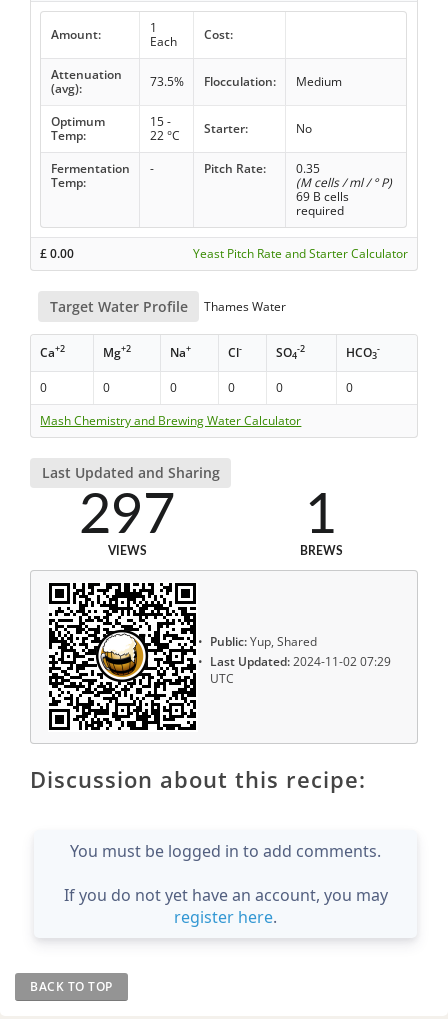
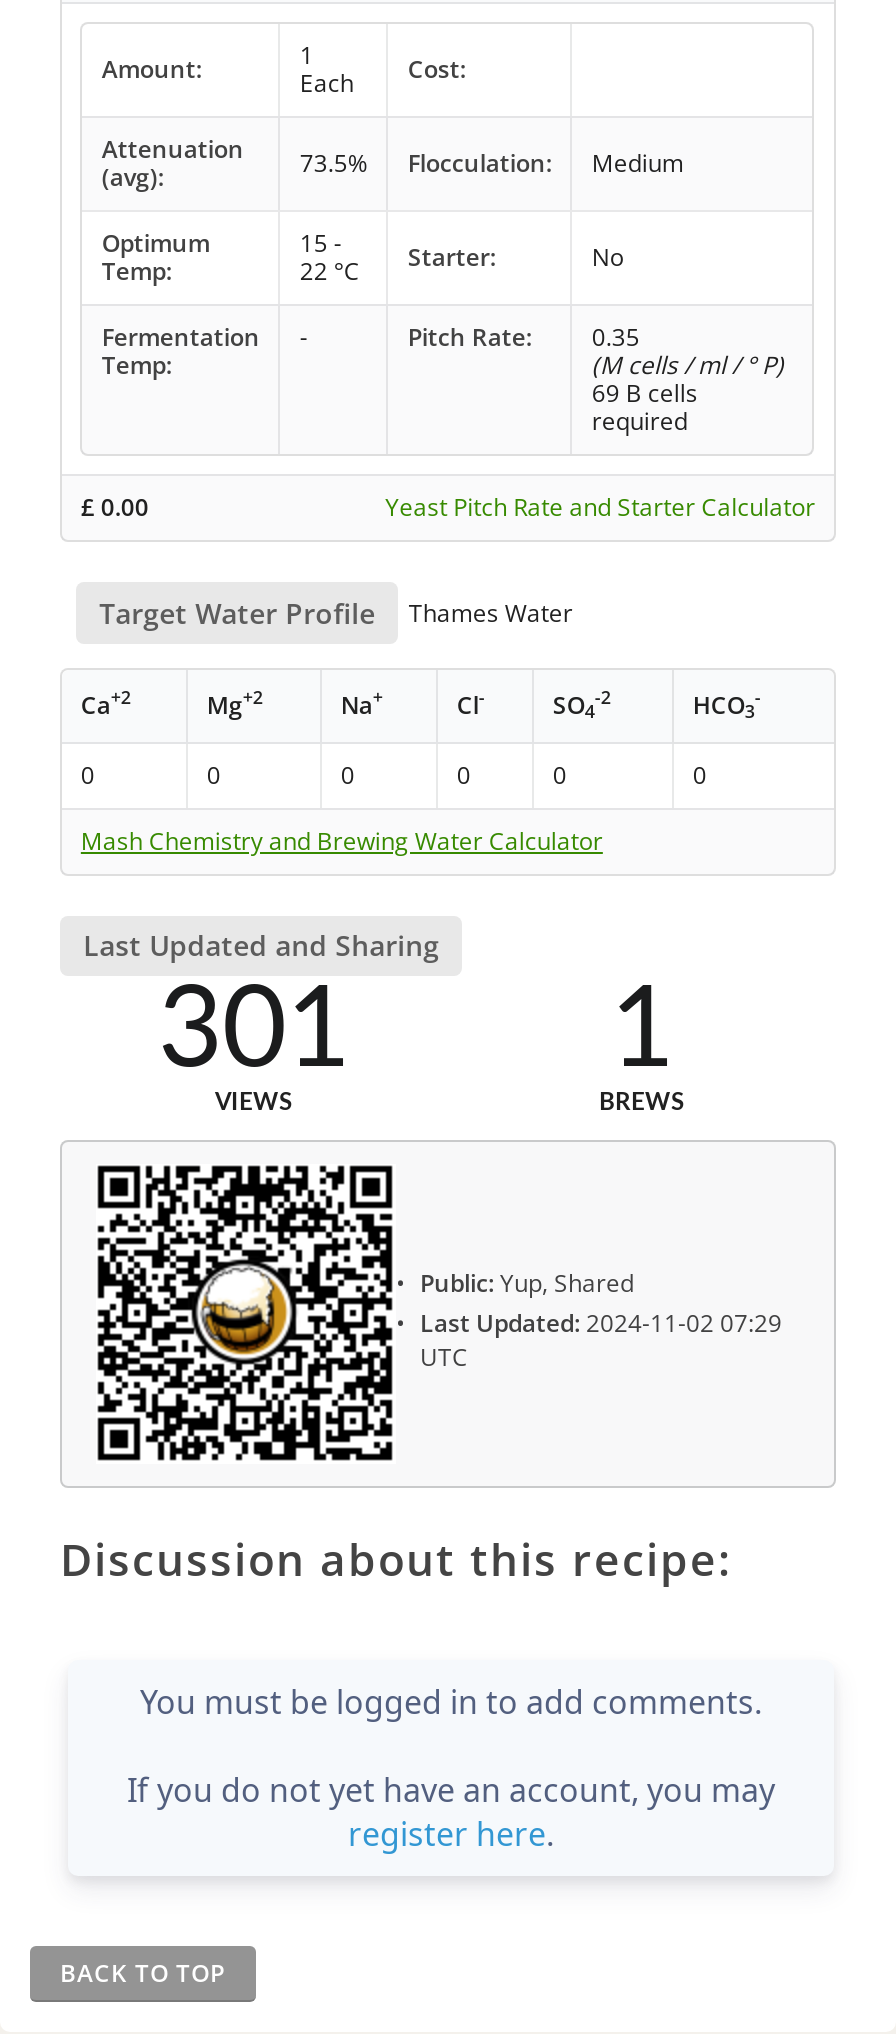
[79,488,175,544] 297 -> [158,976,350,1088] 301

